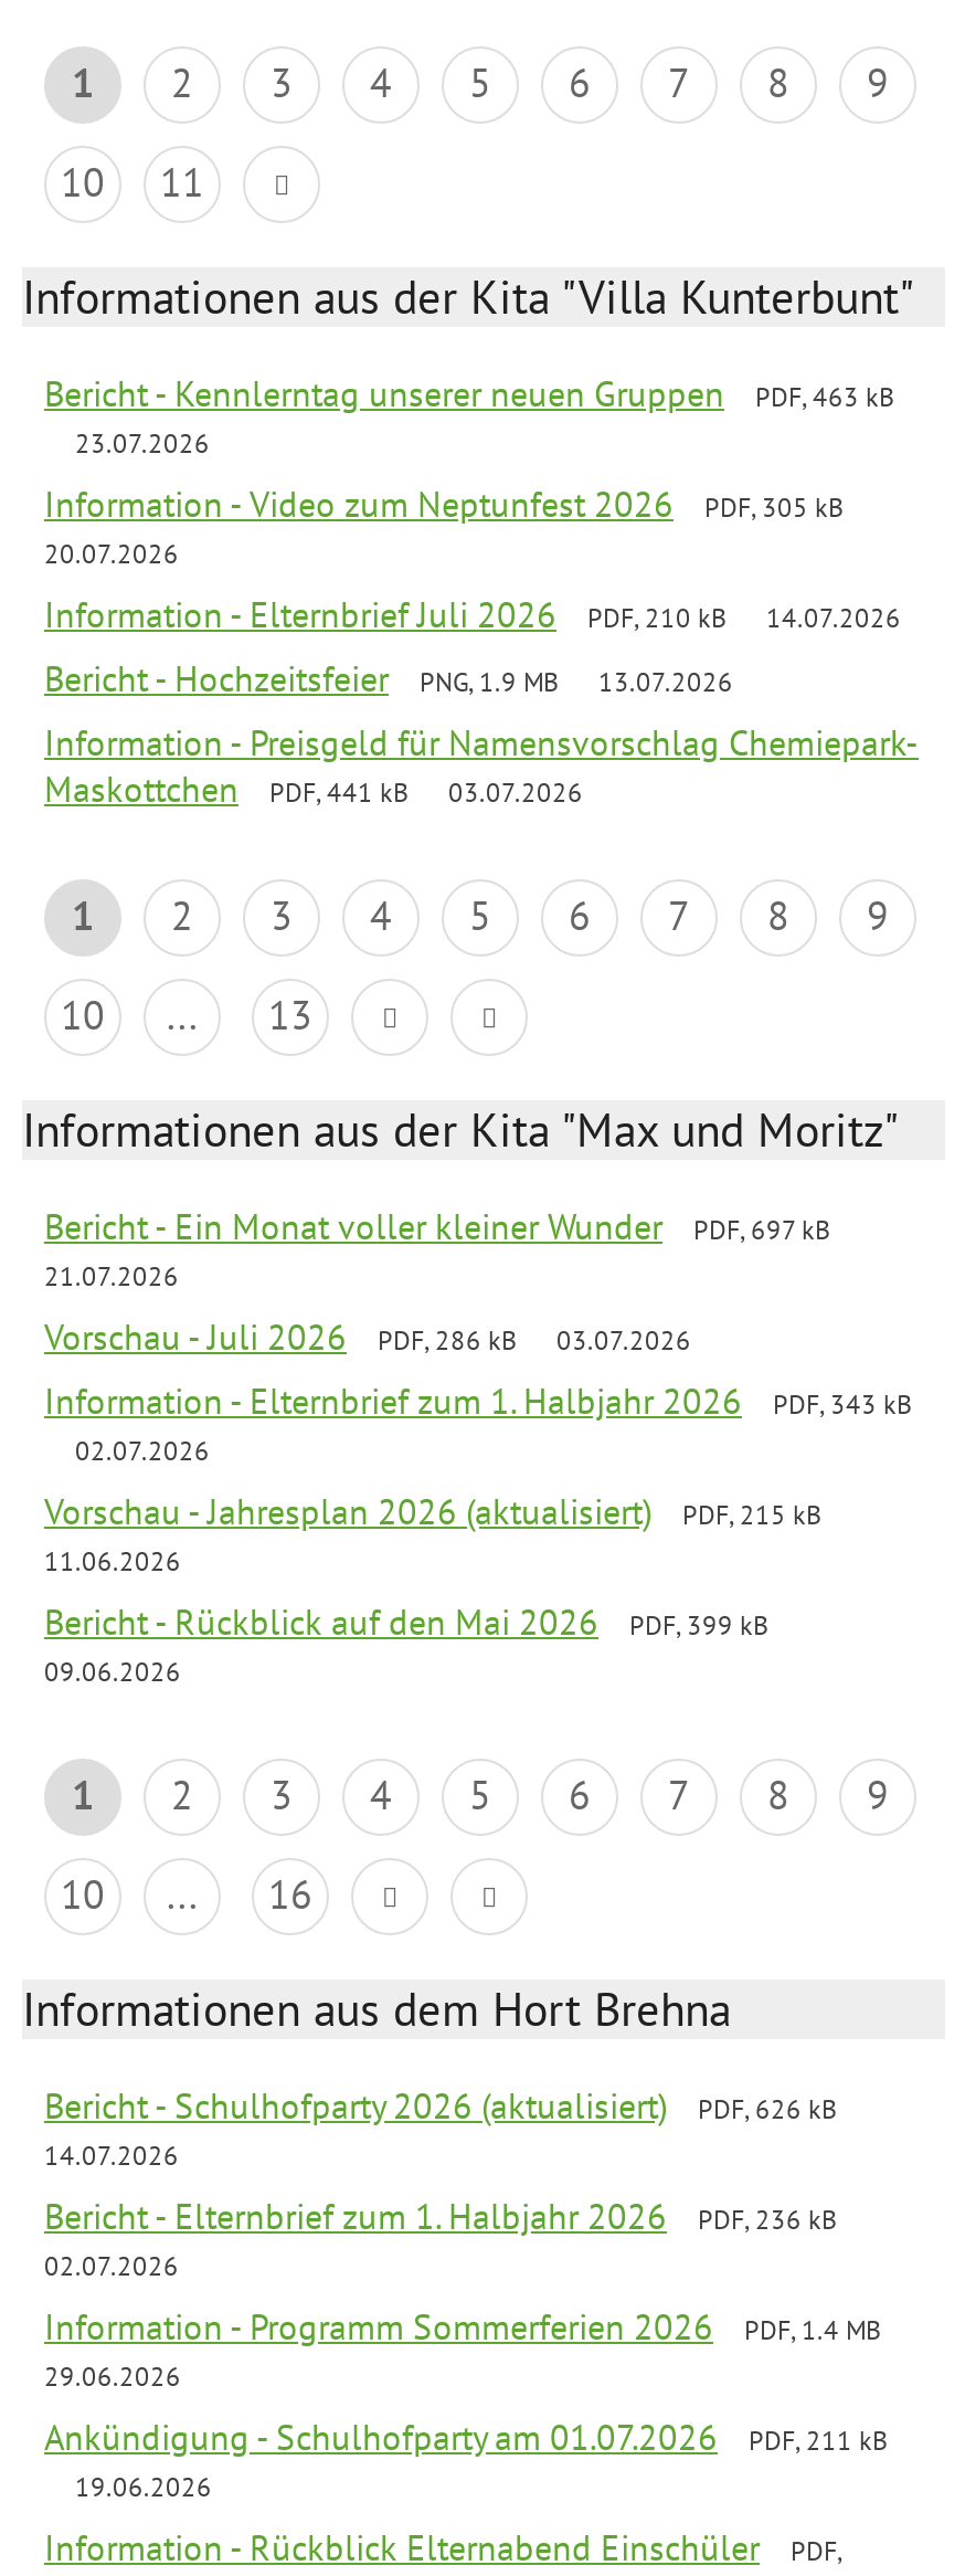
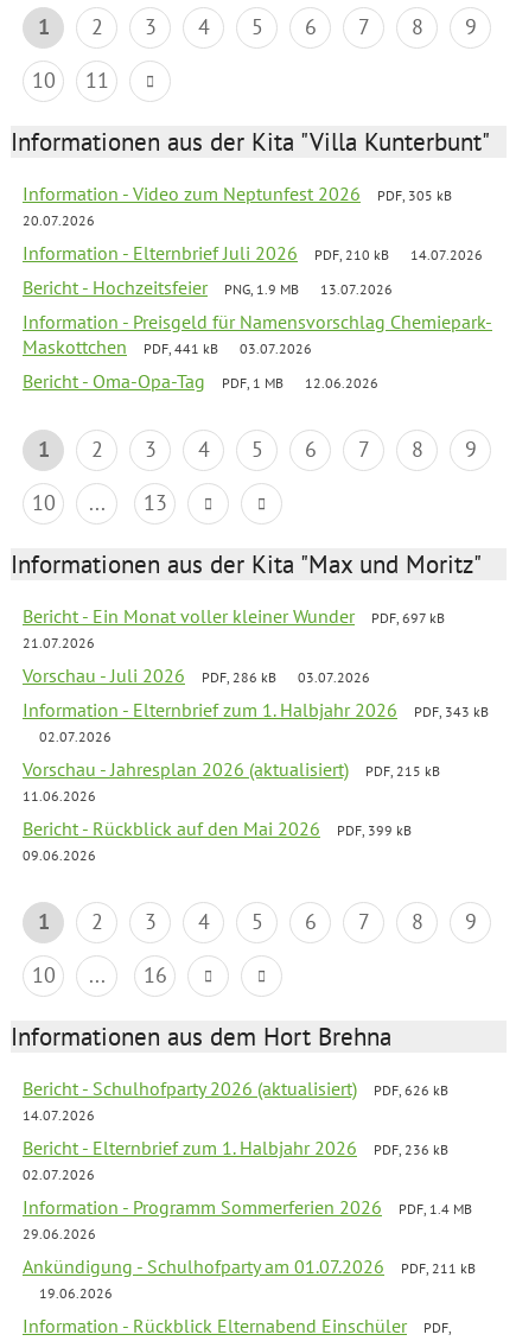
[44,371,894,460] Bericht - Kennlerntag unserer neuen Gruppen | PDF, 463 kB | 23.07.2026 -> none
moved [44,482,919,811] -> [23,182,492,358]: Information - Video zum Neptunfest 2026 | PDF, 305 kB | 20.07.2026 | ... | PDF, 441 kB | 03.07.2026
none -> [23,369,378,393] Bericht - Oma-Opa-Tag | PDF, 1 MB | 12.06.2026

